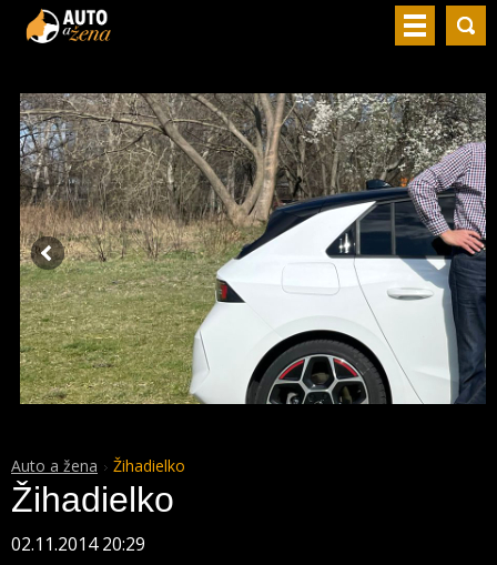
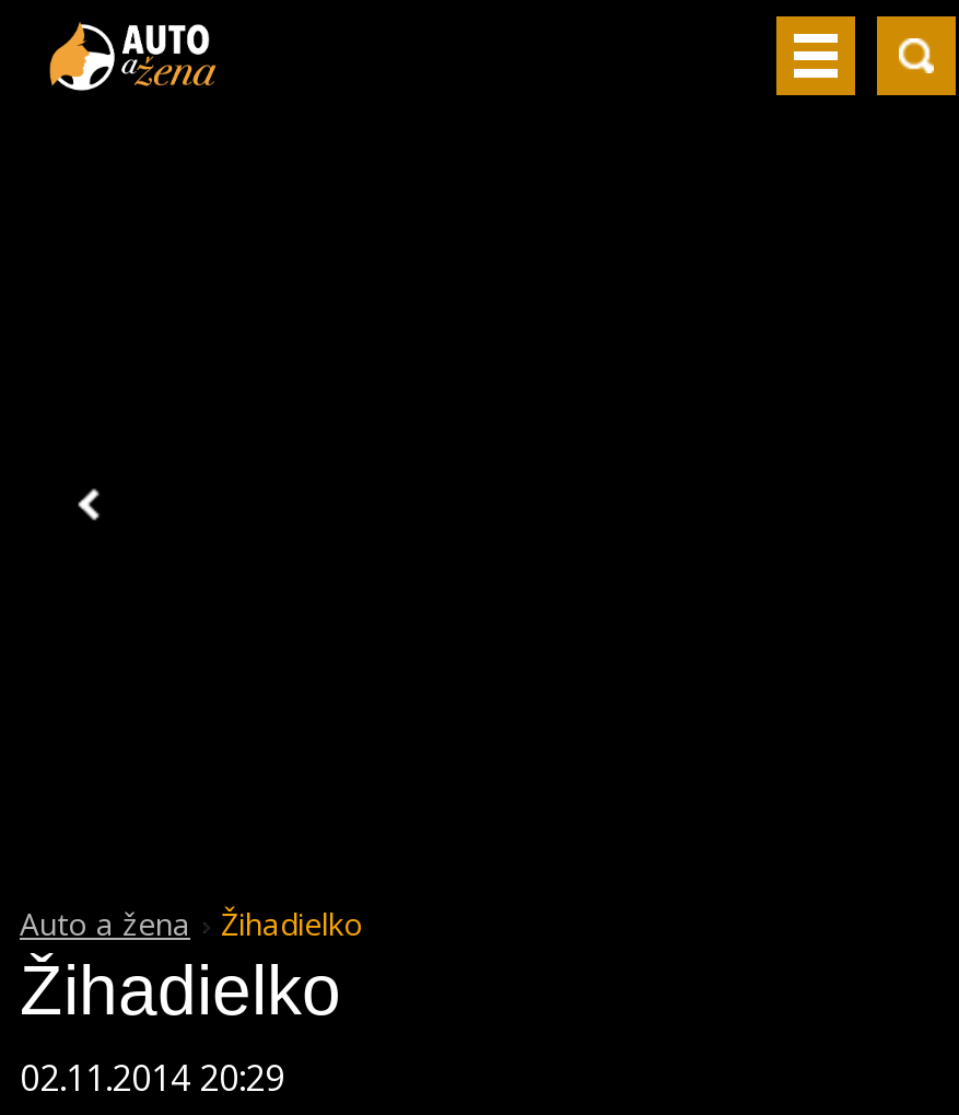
[19,92,487,405] [image] -> none

